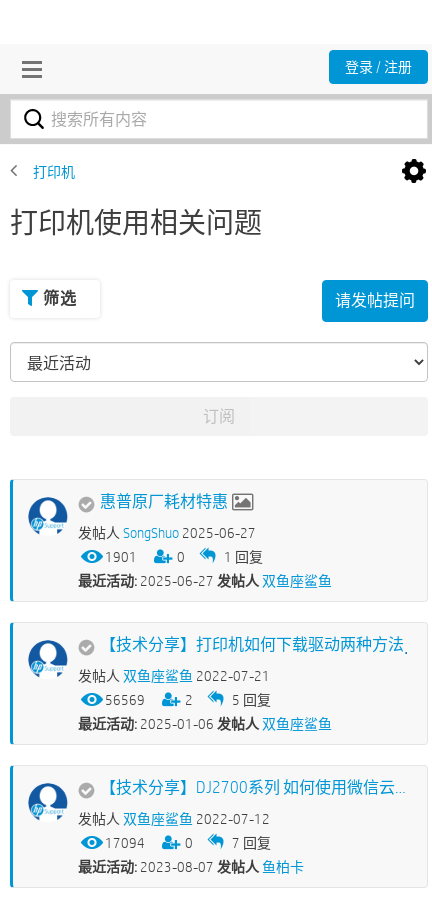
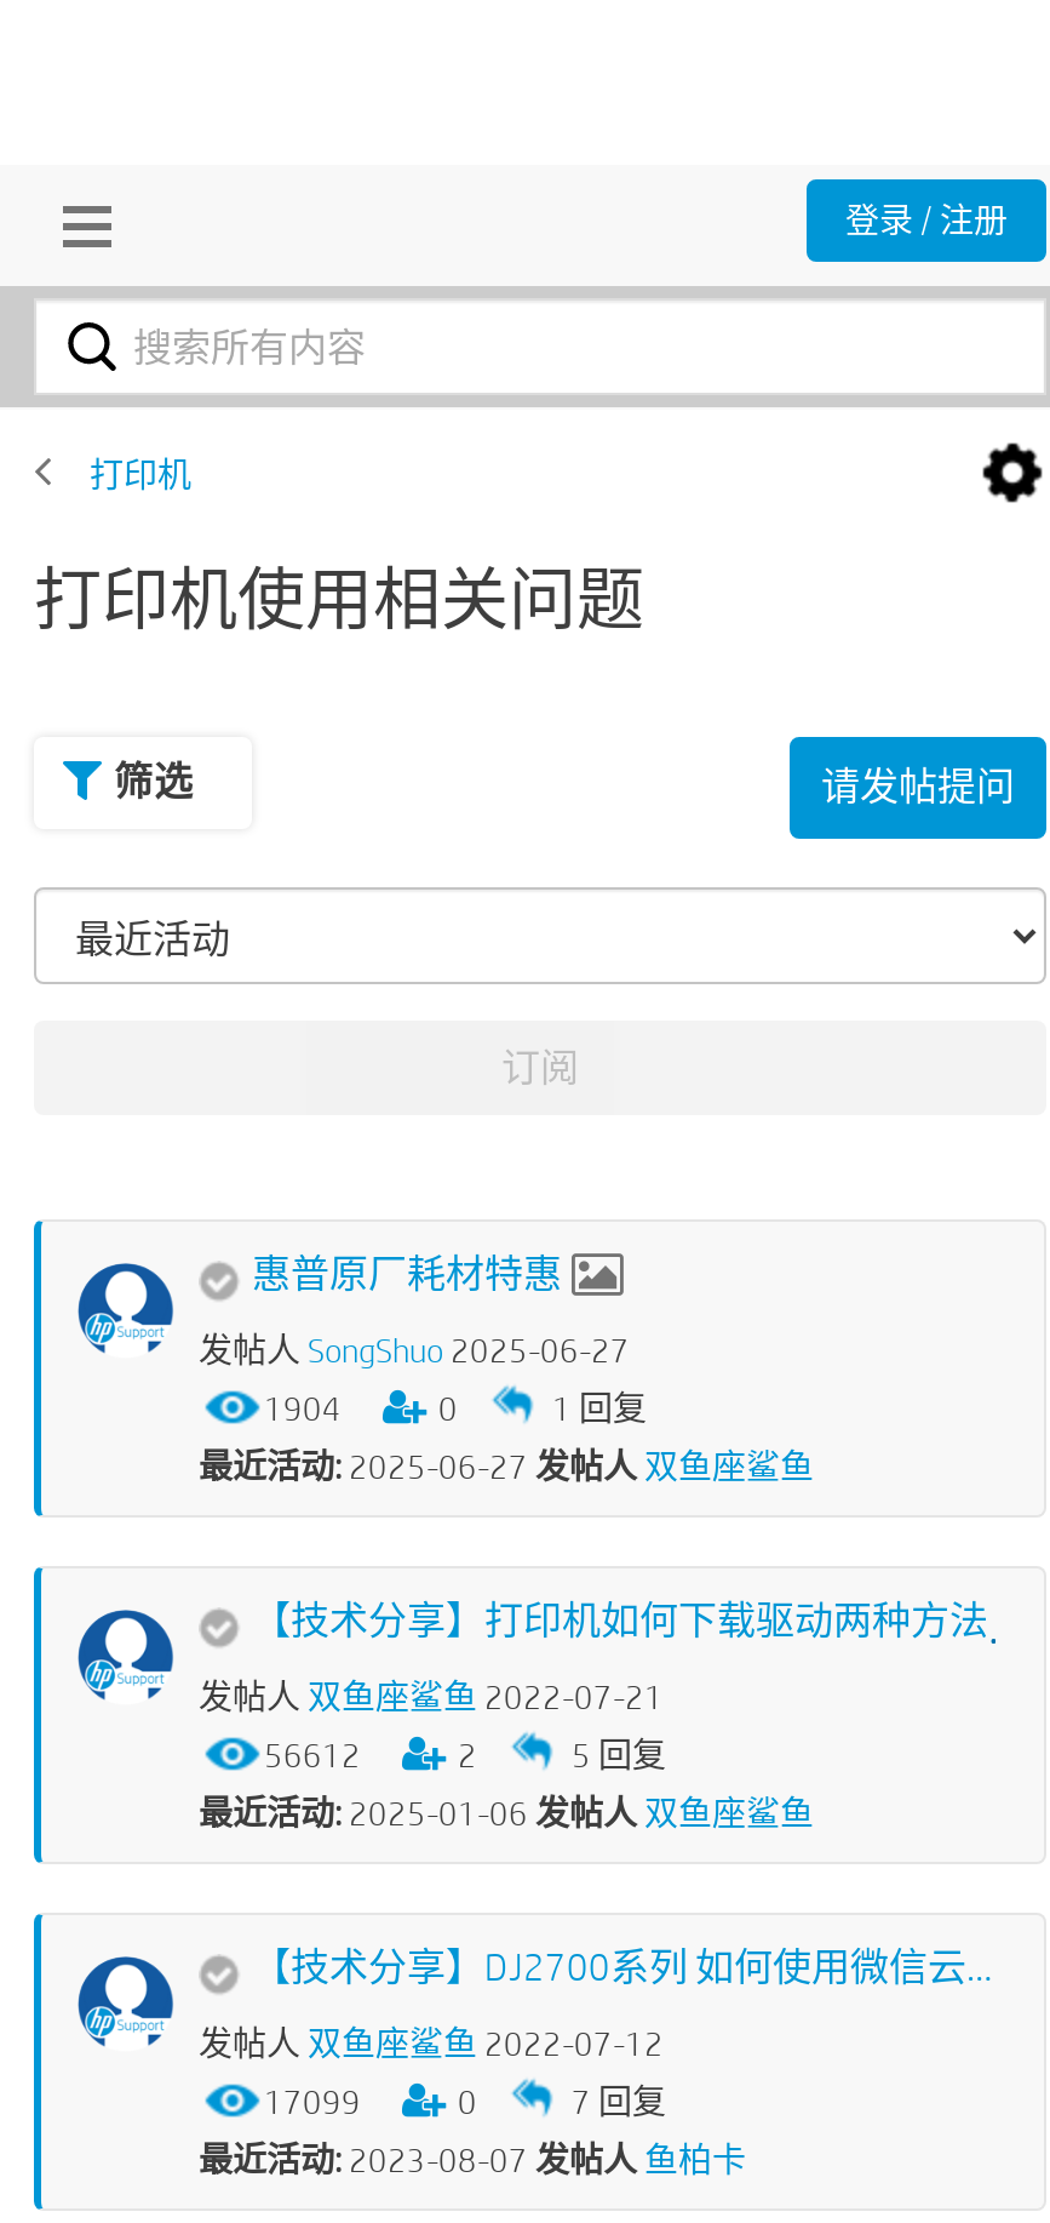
[105,548,137,566] 1901 -> [264,1387,342,1430] 1904
[105,691,145,709] 56569 -> [264,1733,361,1777] 56612
[105,834,145,852] 17094 -> [264,2080,361,2124] 17099

